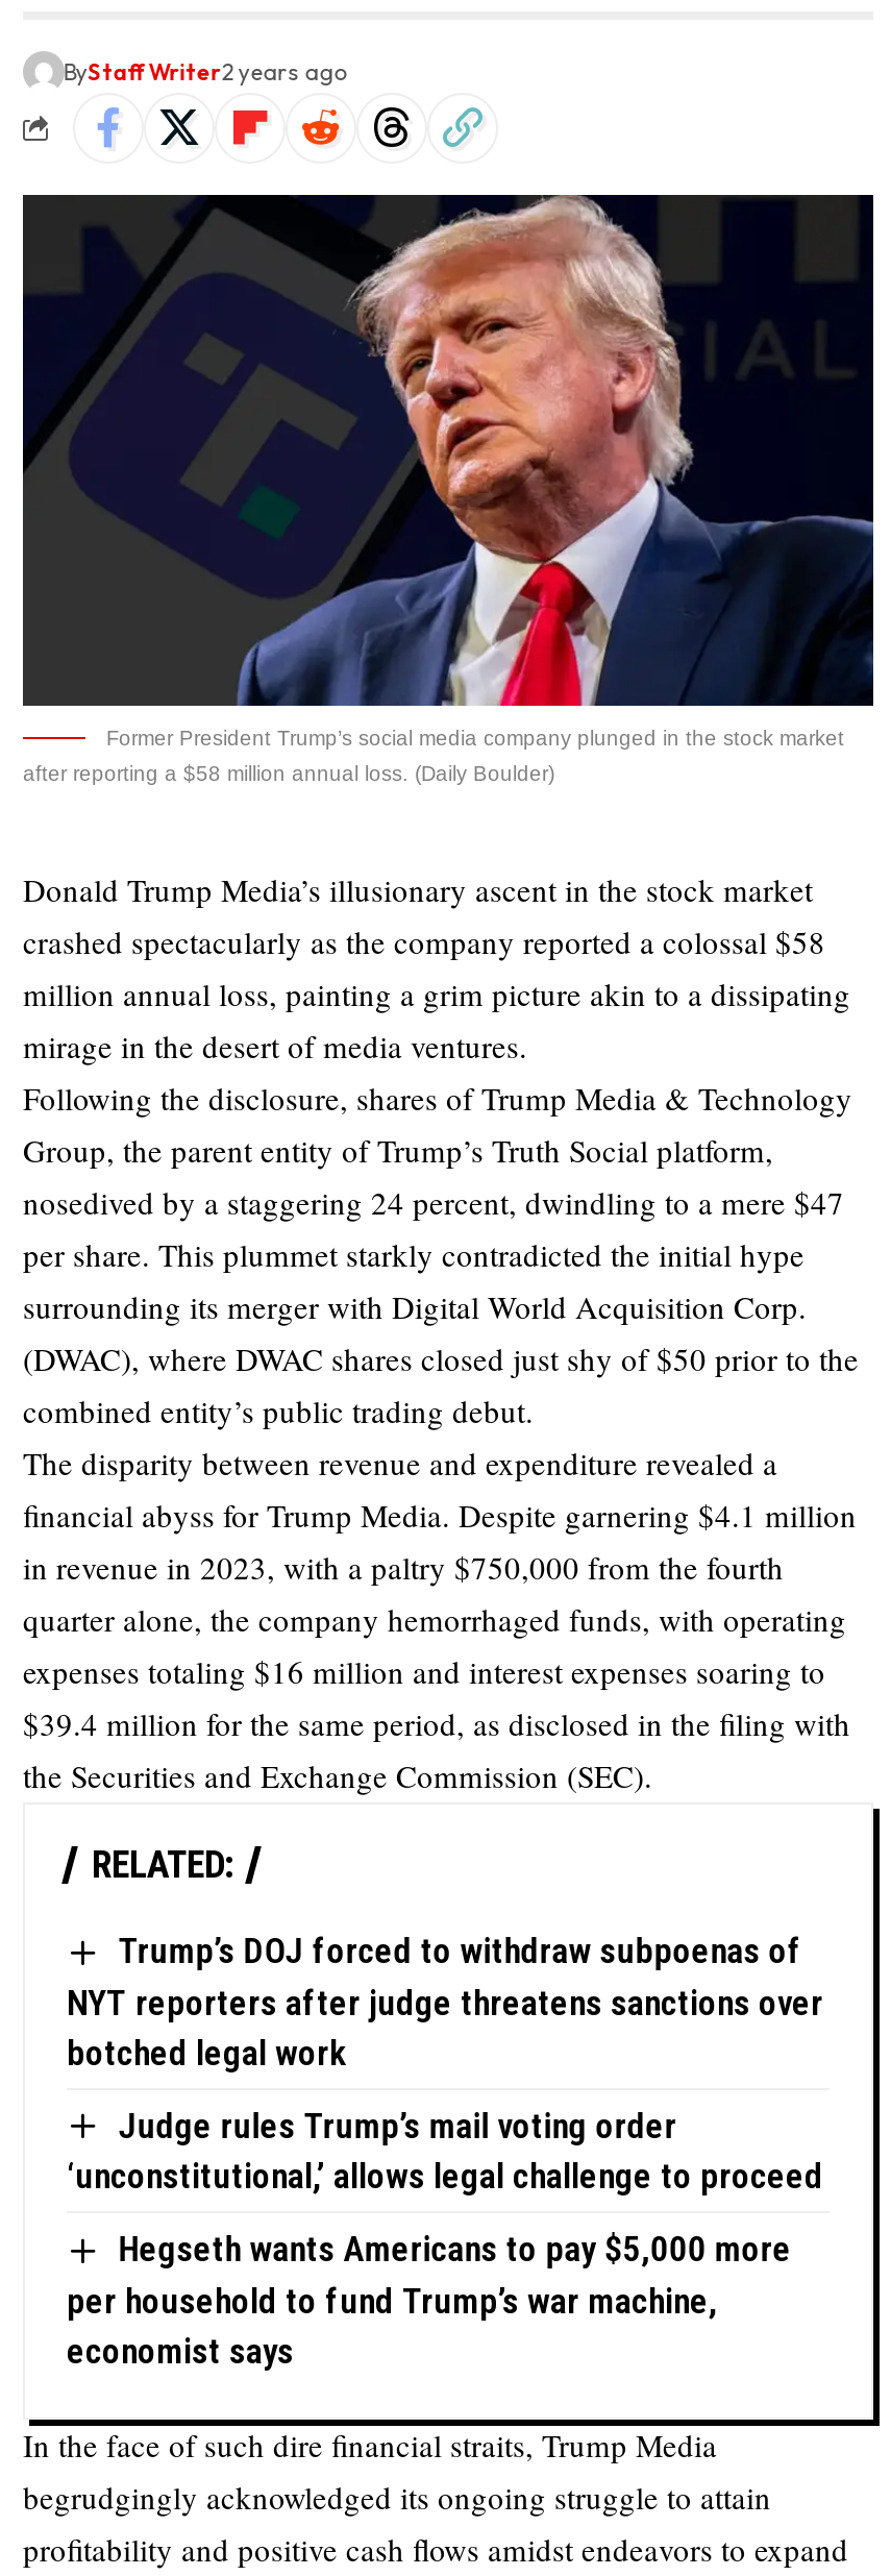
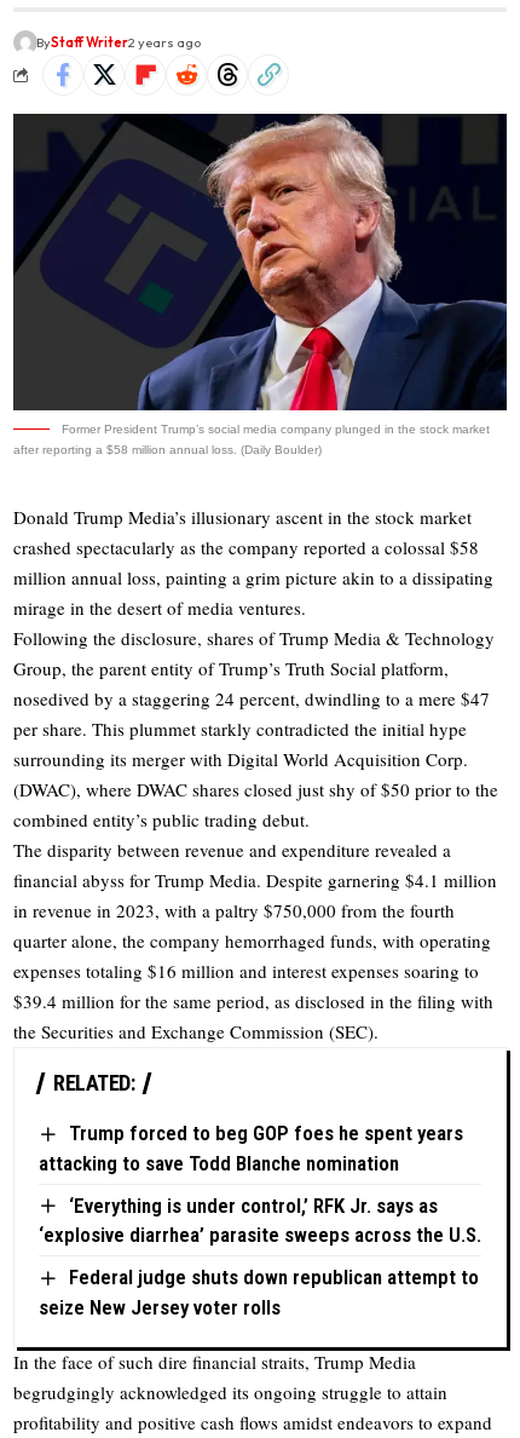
[67,1930,823,2073] Trump’s DOJ forced to withdraw subpoenas of | NYT reporters after judge threatens sanctions over | botched legal work -> [39,1121,463,1175] Trump forced to beg GOP foes he spent years | attacking to save Todd Blanche nomination
[67,2104,823,2197] Judge rules Trump’s mail voting order | ‘unconstitutional,’ allows legal challenge to proceed -> [39,1193,481,1247] ‘Everything is under control,’ RFK Jr. says as | ‘explosive diarrhea’ parasite sweeps across the U.S.
[67,2228,791,2371] Hegseth wants Americans to pay $5,000 more | per household to fund Trump’s war machine, | economist says -> [39,1265,479,1319] Federal judge shuts down republican attempt to | seize New Jersey voter rolls

